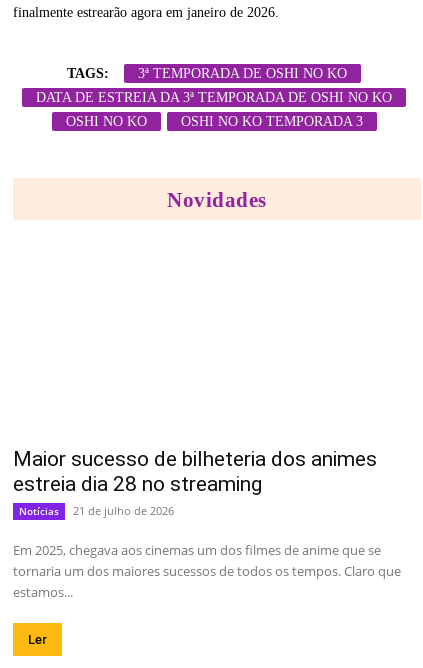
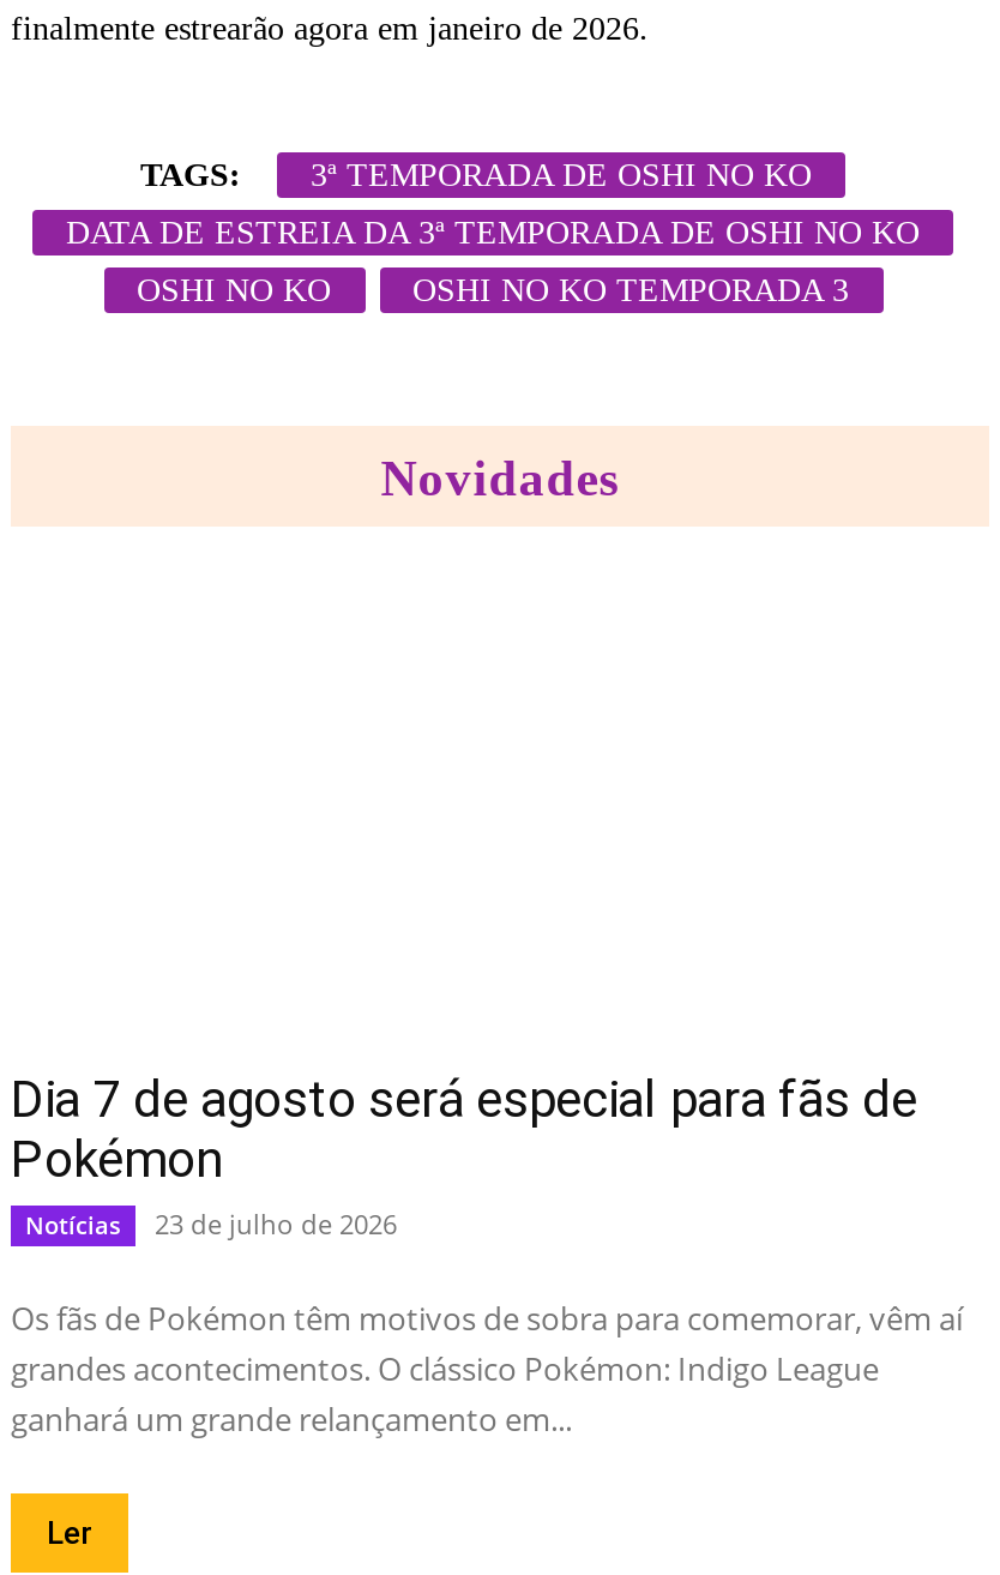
[13,447,377,496] Maior sucesso de bilheteria dos animes | estreia dia 28 no streaming -> [11,1071,917,1188] Dia 7 de agosto será especial para fãs de | Pokémon
[19,503,174,518] Notícias 21 de julho de 2026 -> [25,1205,397,1241] Notícias 23 de julho de 2026
[13,541,401,601] Em 2025, chegava aos cinemas um dos filmes de anime que se | tornaria um dos maiores sucessos de todos os tempos. Claro que | estamos... -> [11,1296,963,1440] Os fãs de Pokémon têm motivos de sobra para comemorar, vêm aí | grandes acontecimentos. O clássico Pokémon: Indigo League | ganhará um grande relançamento em...

